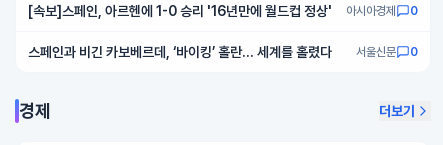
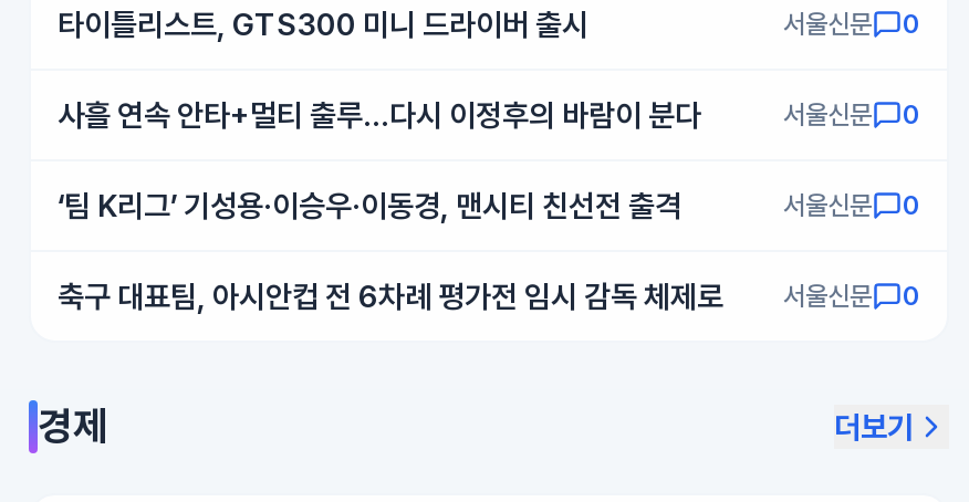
[28,3,396,19] [속보]스페인, 아르헨에 1-0 승리 '16년만에 월드컵 정상' | 아시아경제 -> [58,7,872,42] 타이틀리스트, GTS300 미니 드라이버 출시 | 서울신문
[28,44,332,60] 스페인과 비긴 카보베르데, ‘바이킹’ 홀란… 세계를 홀렸다 -> [58,97,920,314] 사흘 연속 안타+멀티 출루…다시 이정후의 바람이 분다 | 서울신문 | 0 | ‘팀 K리그’ 기성용·이승우·이동경, 맨시티 친선전 출격 | 서울신문 | 0 | 축구 대표팀, 아시안컵 전 6차례 평가전 임시 감독 체제로

